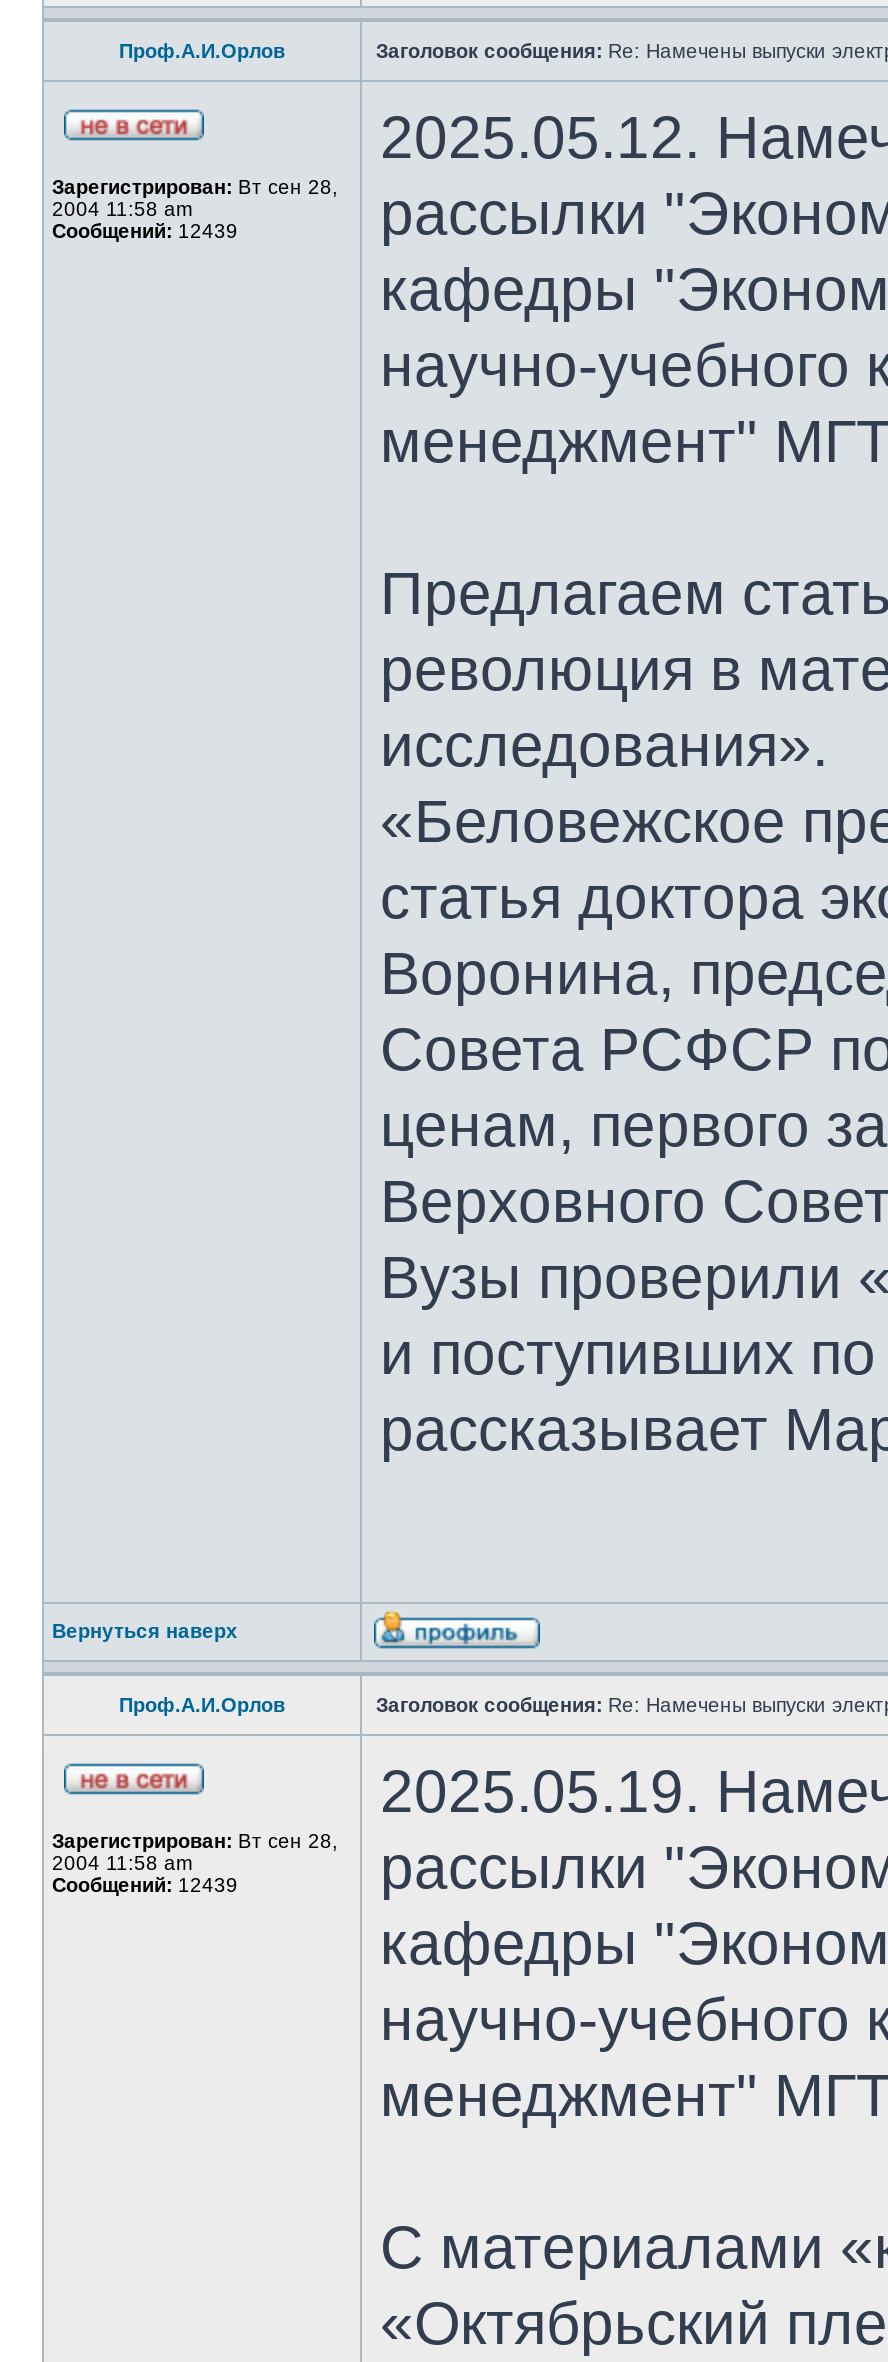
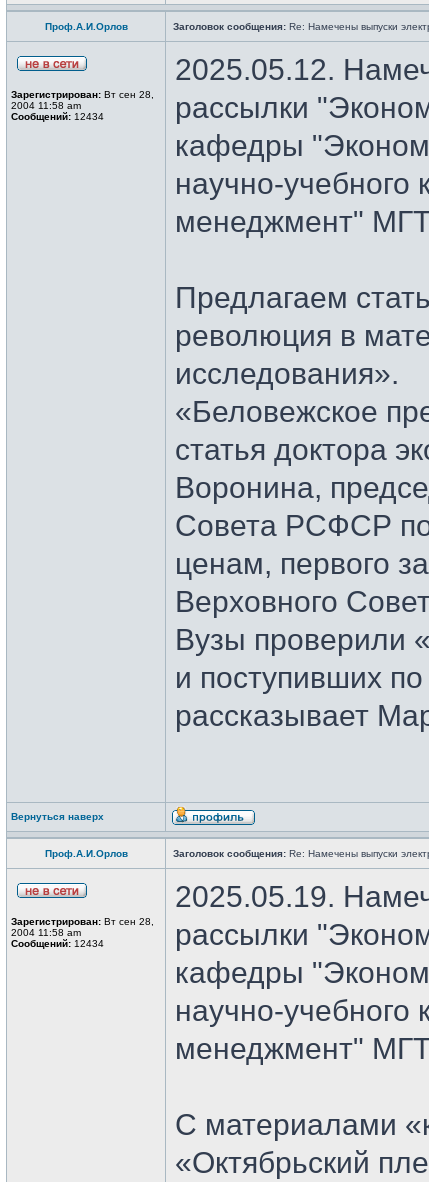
[52,220,238,242] Сообщений: 12439 -> [11,111,104,122] Сообщений: 12434
[52,1874,238,1896] Сообщений: 12439 -> [11,938,104,949] Сообщений: 12434

